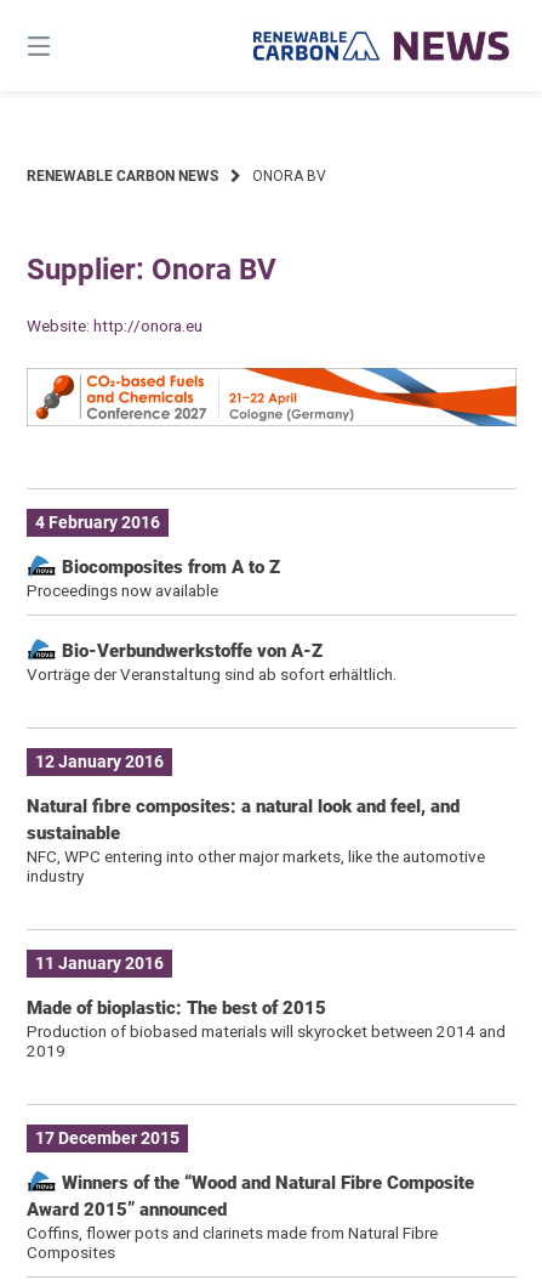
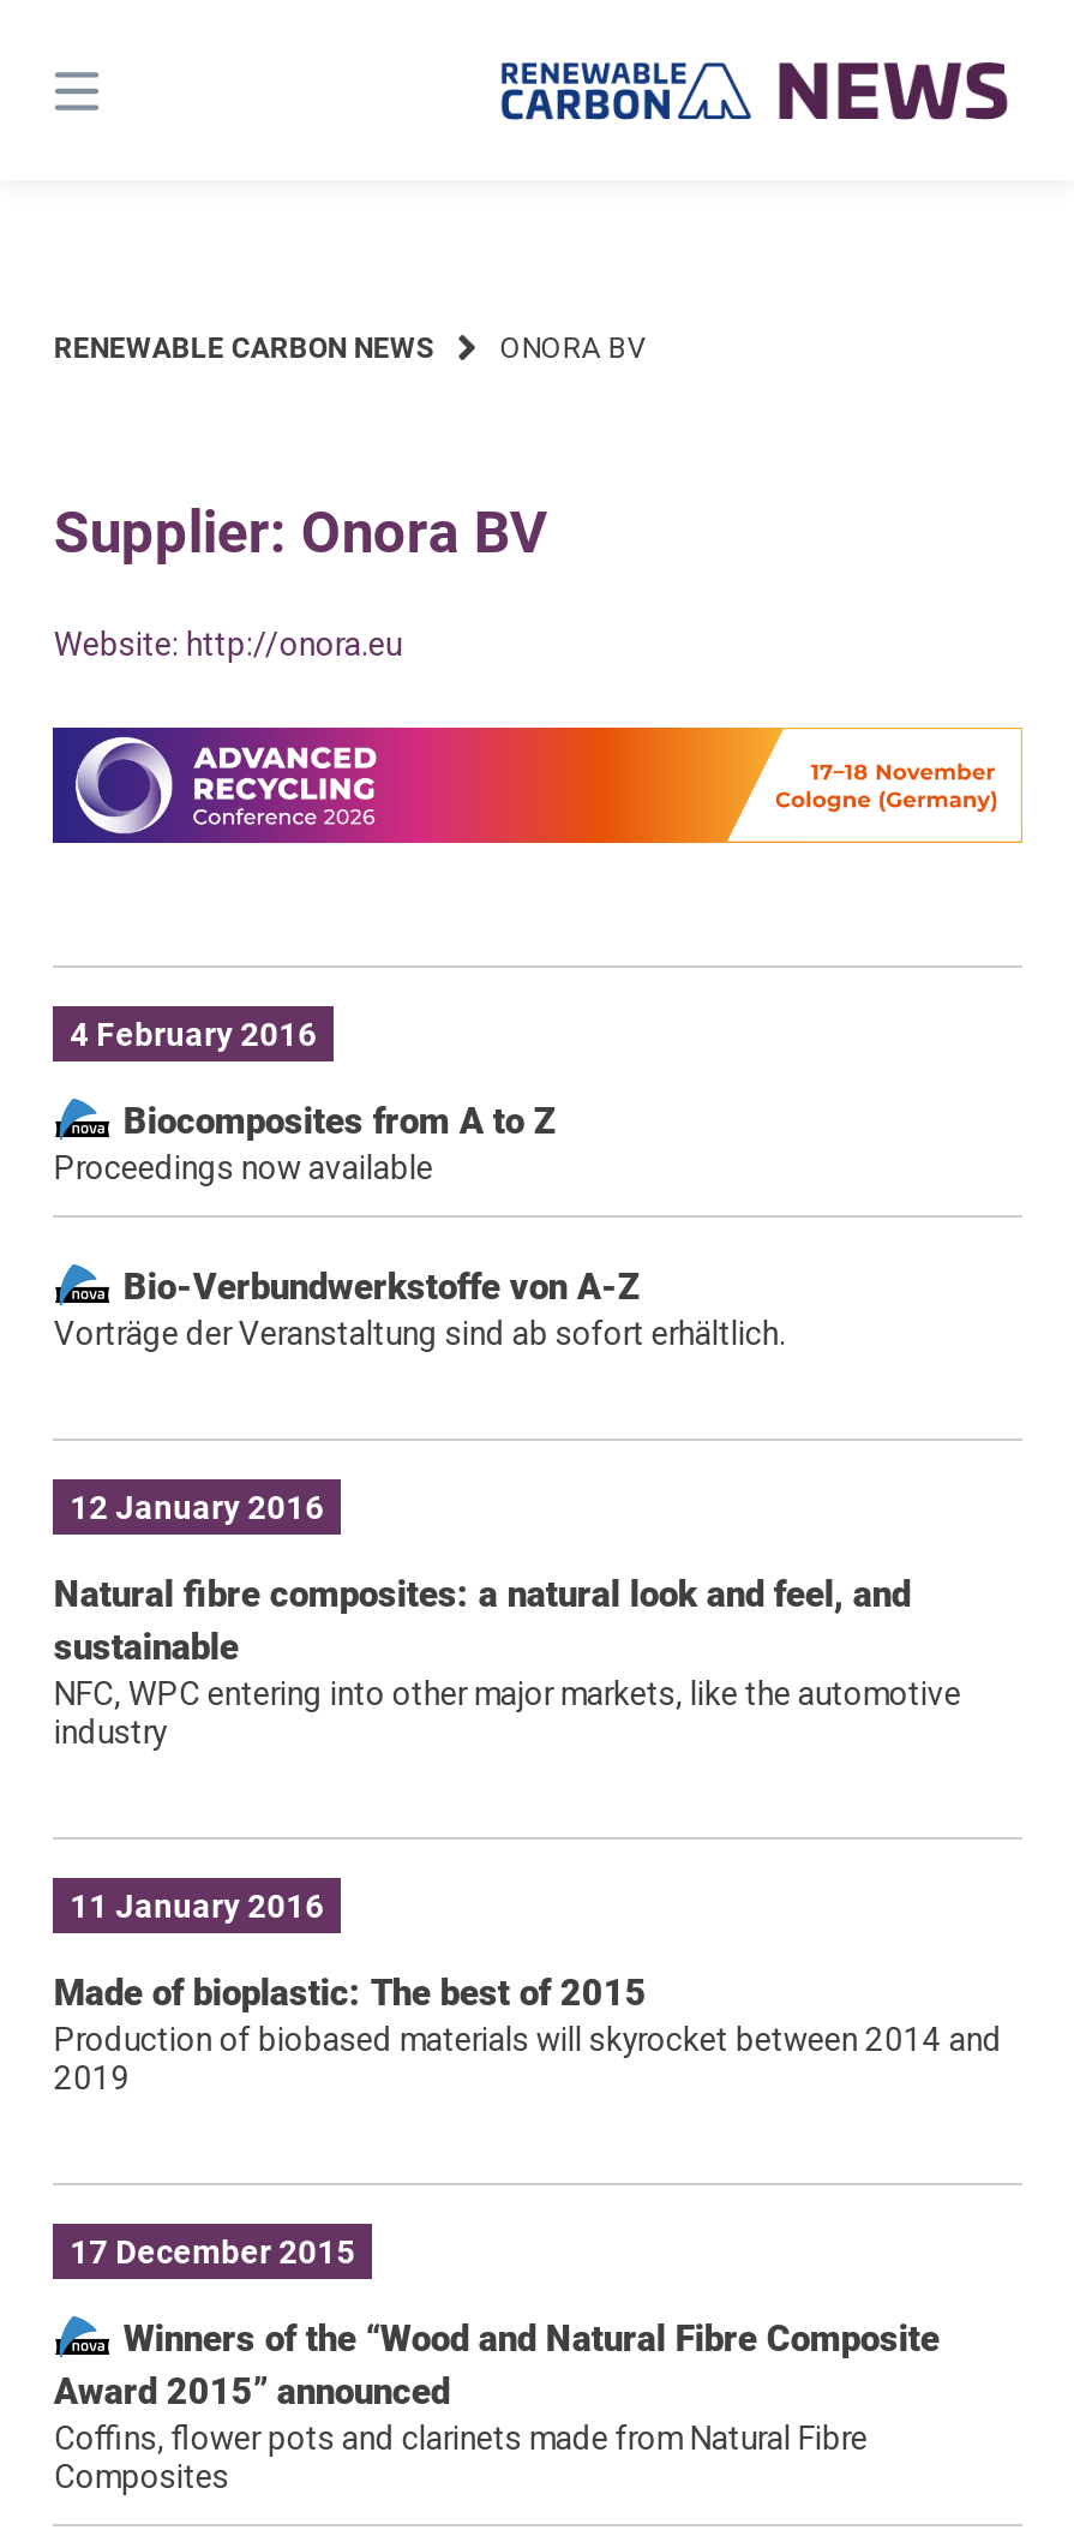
[27,367,518,427] [image] -> [50,725,1022,845] [image]

